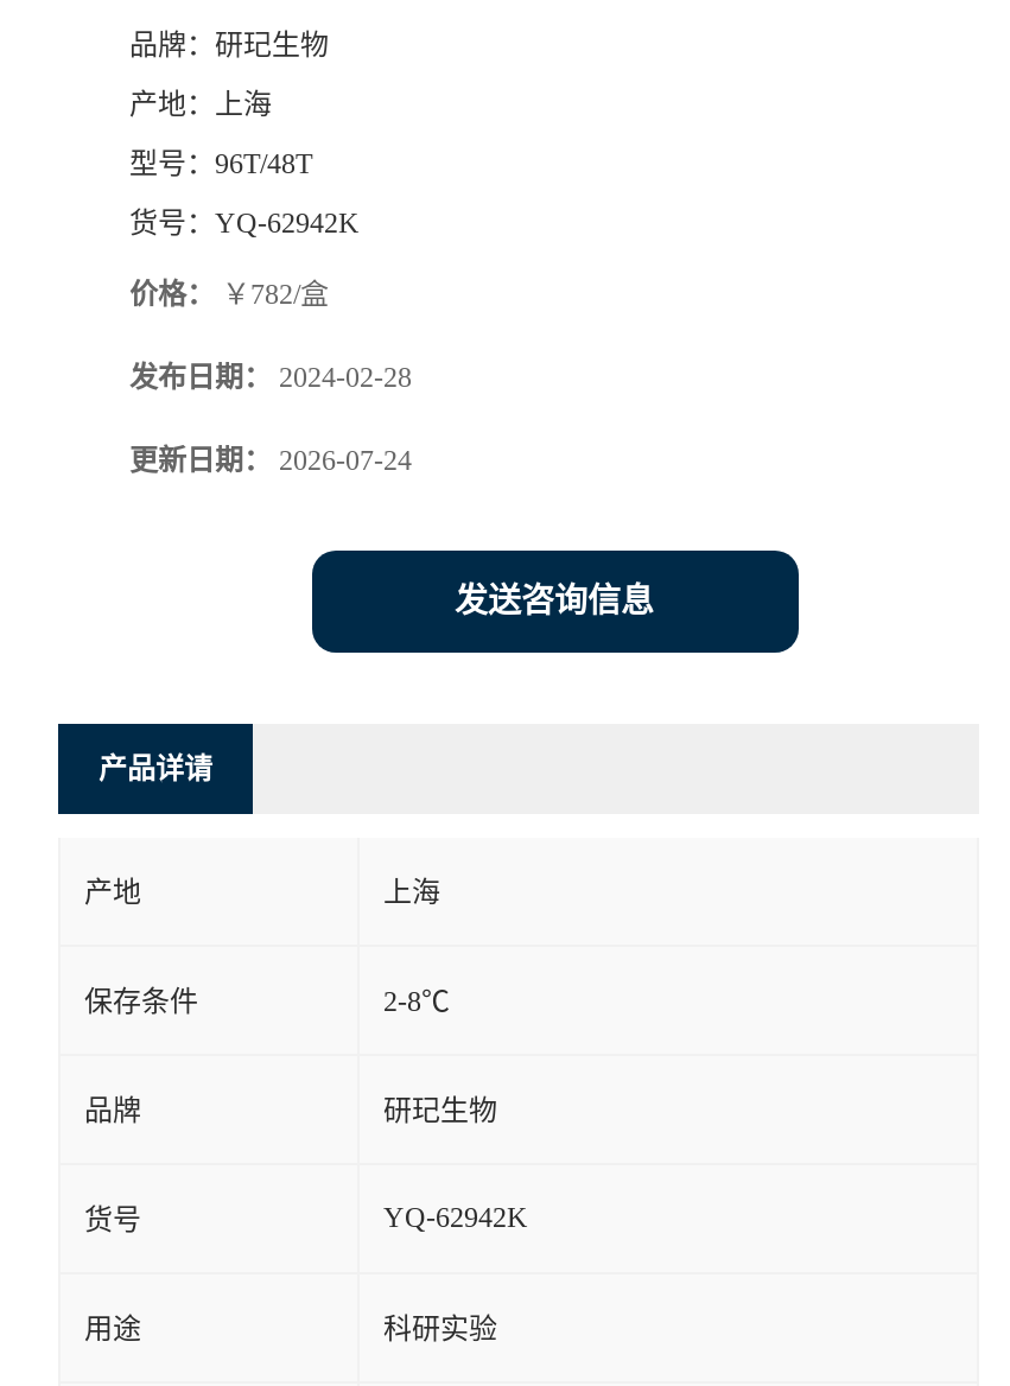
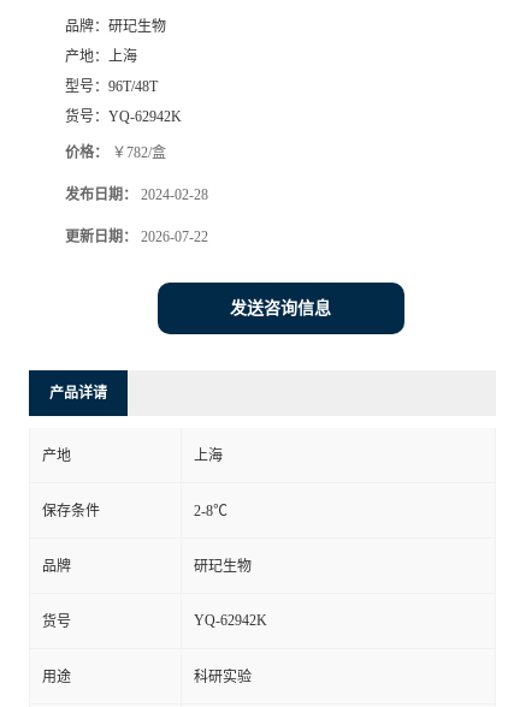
[129,444,412,477] 更新日期：2026-07-24 -> [65,228,208,245] 更新日期：2026-07-22

